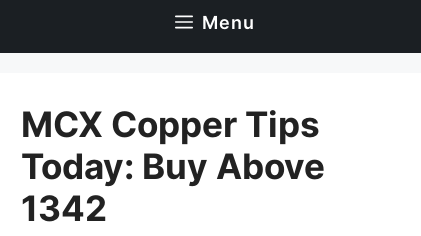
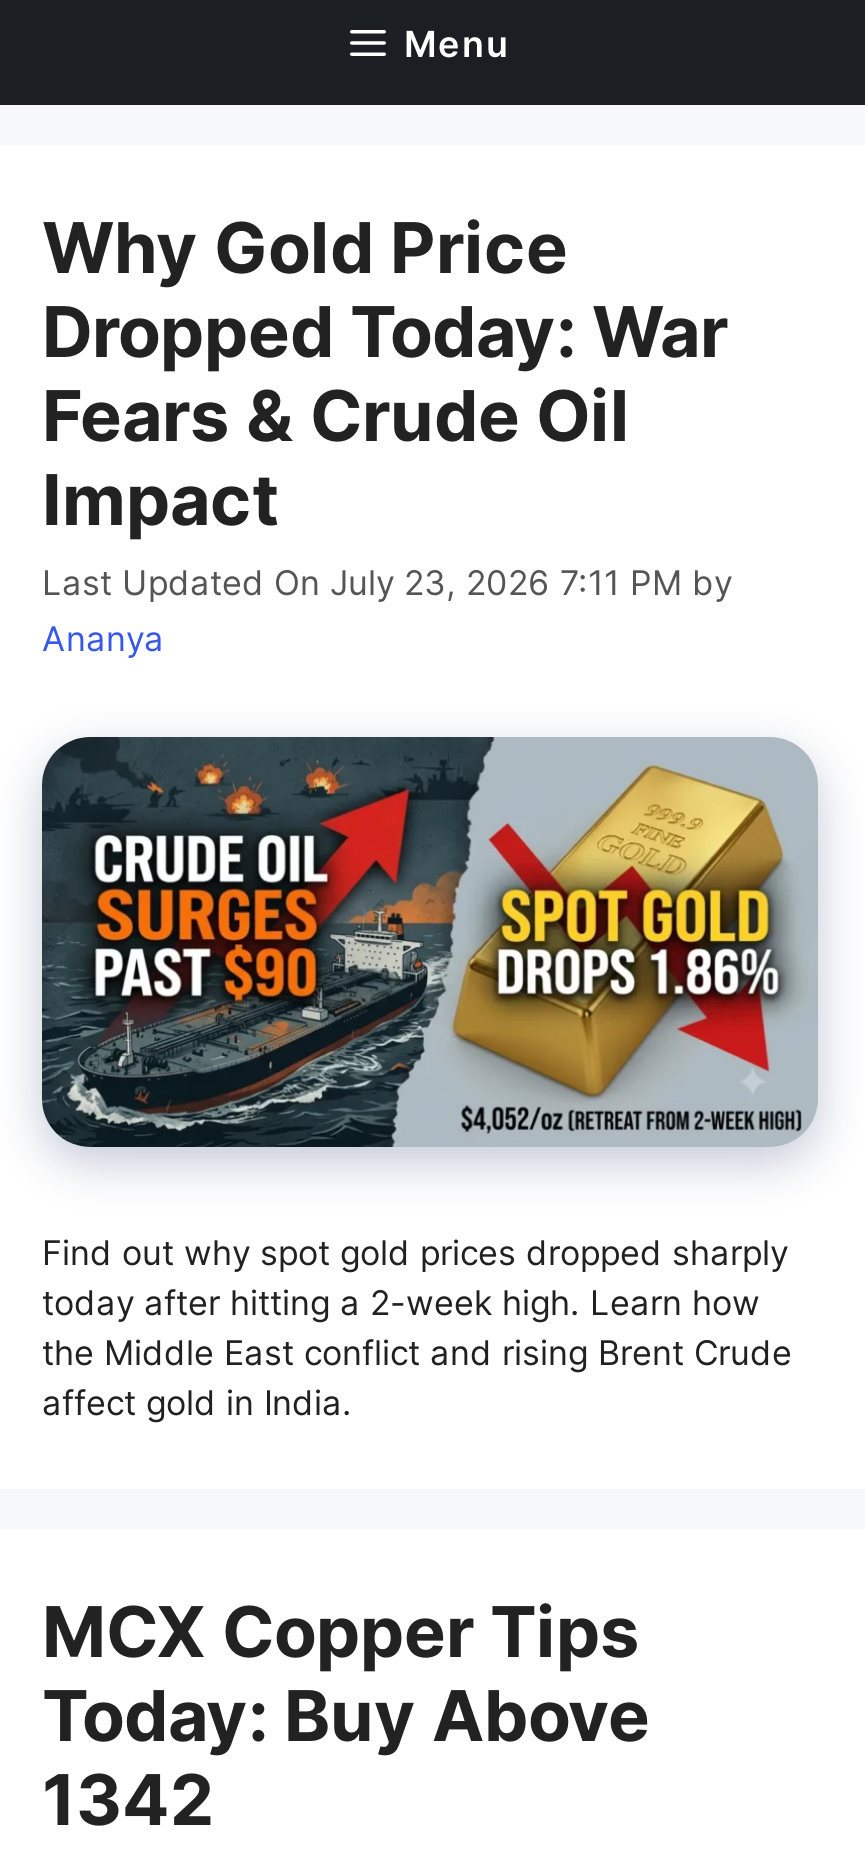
none -> [38,733,822,1422] [image] | Find out why spot gold prices dropped sharply | today after hitting a 2-week high. Learn how | the Middle East conflict and rising Brent Crude | affect gold in India.
none -> [42,205,732,658] Why Gold Price | Dropped Today: War | Fears & Crude Oil | Impact | Last Updated On July 23, 2026 7:11 PM by | Ananya

